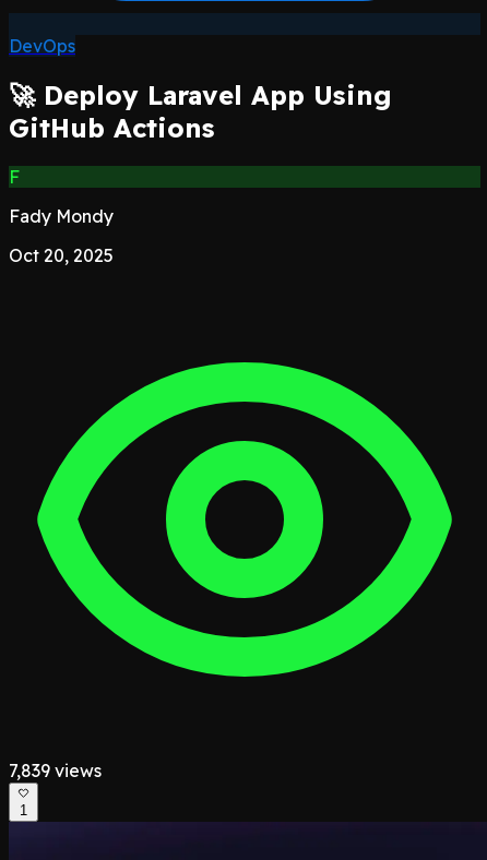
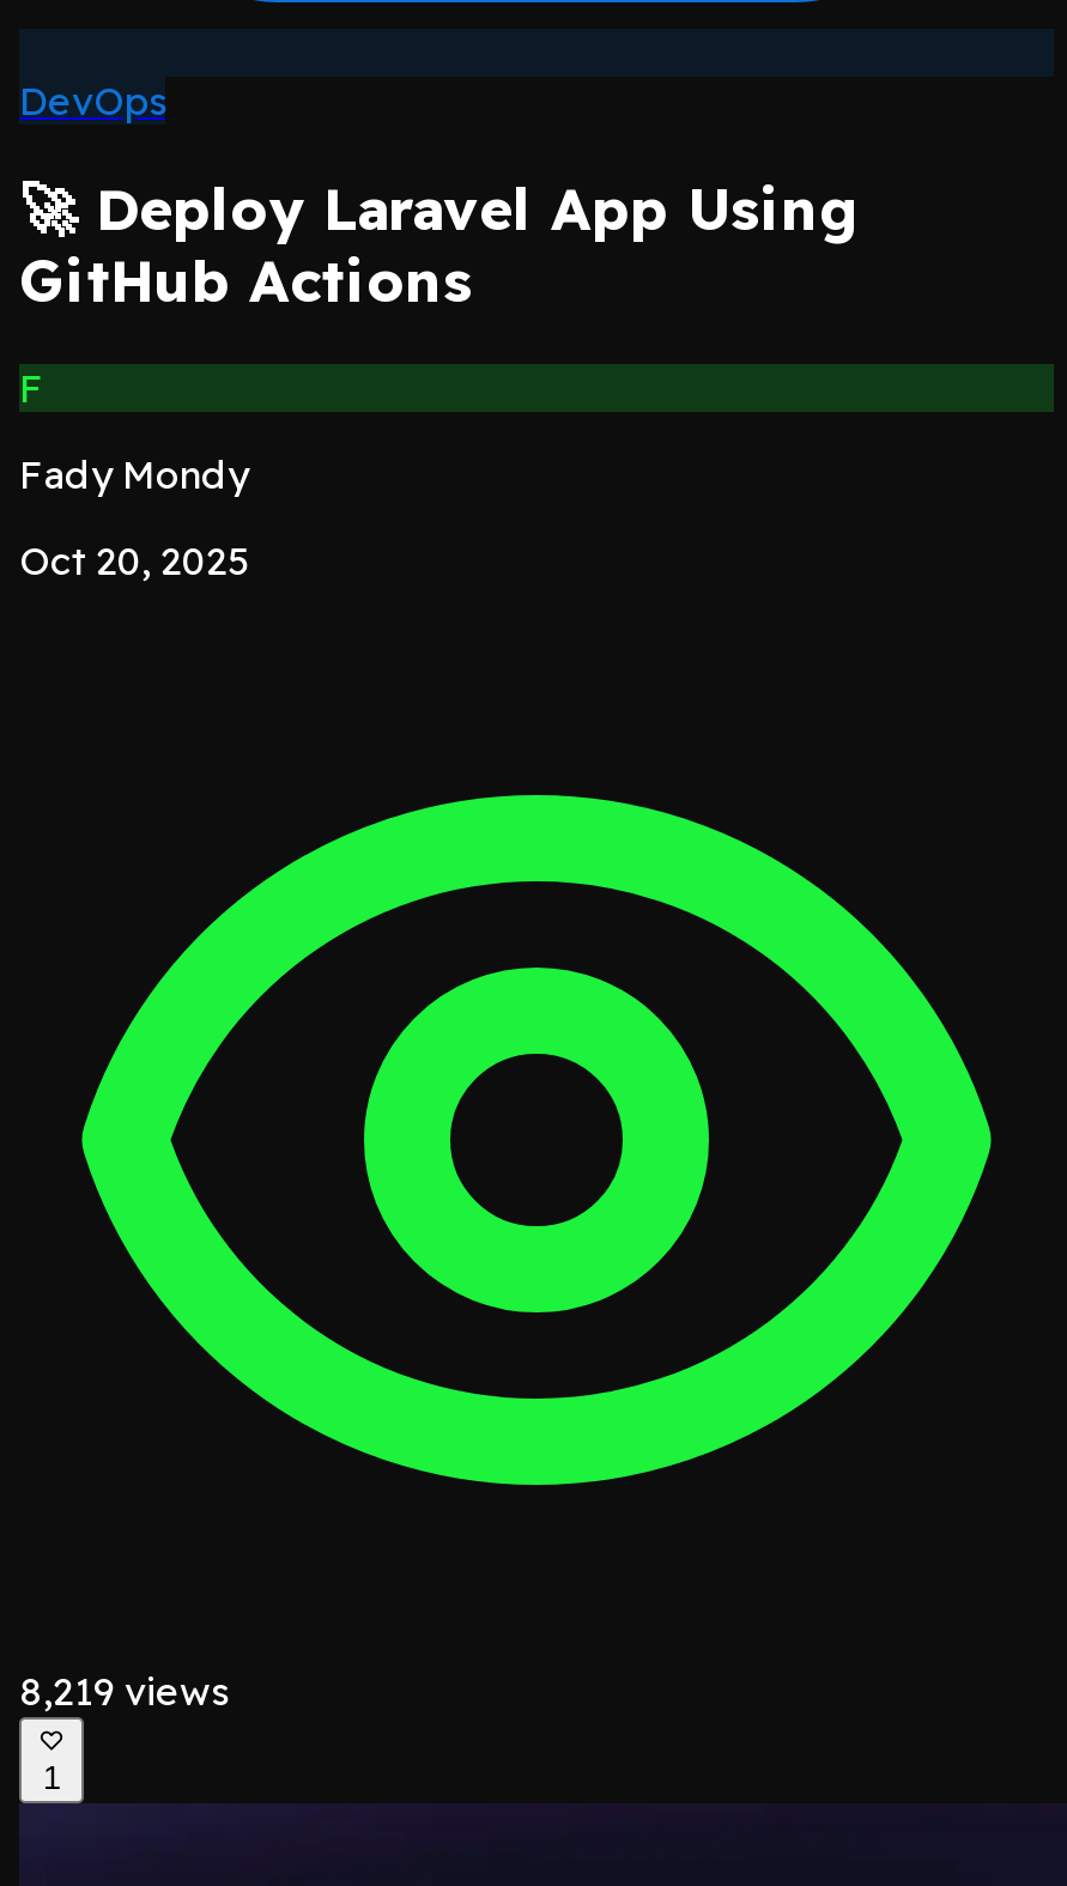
[9,759,102,781] 7,839 views -> [19,1666,228,1714] 8,219 views

